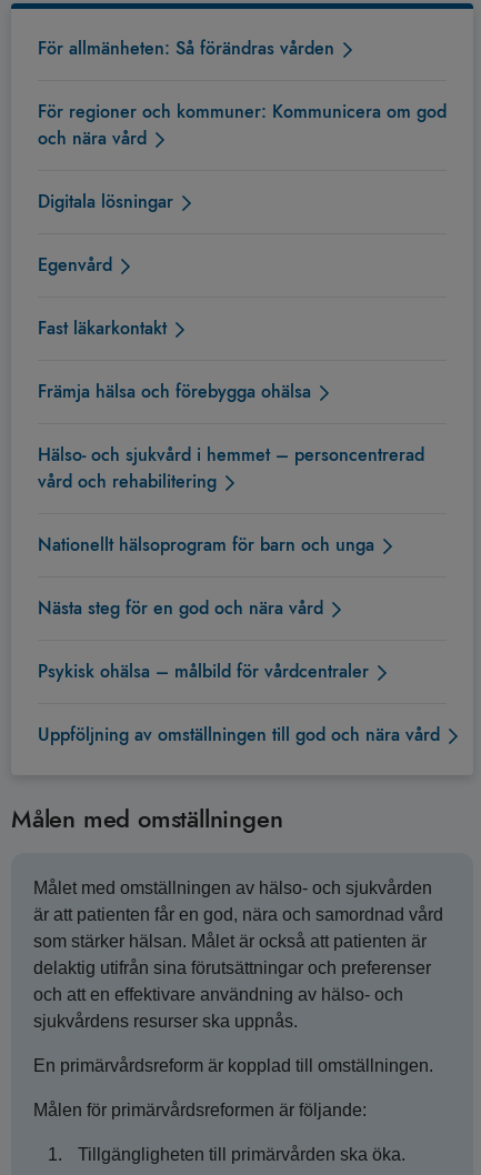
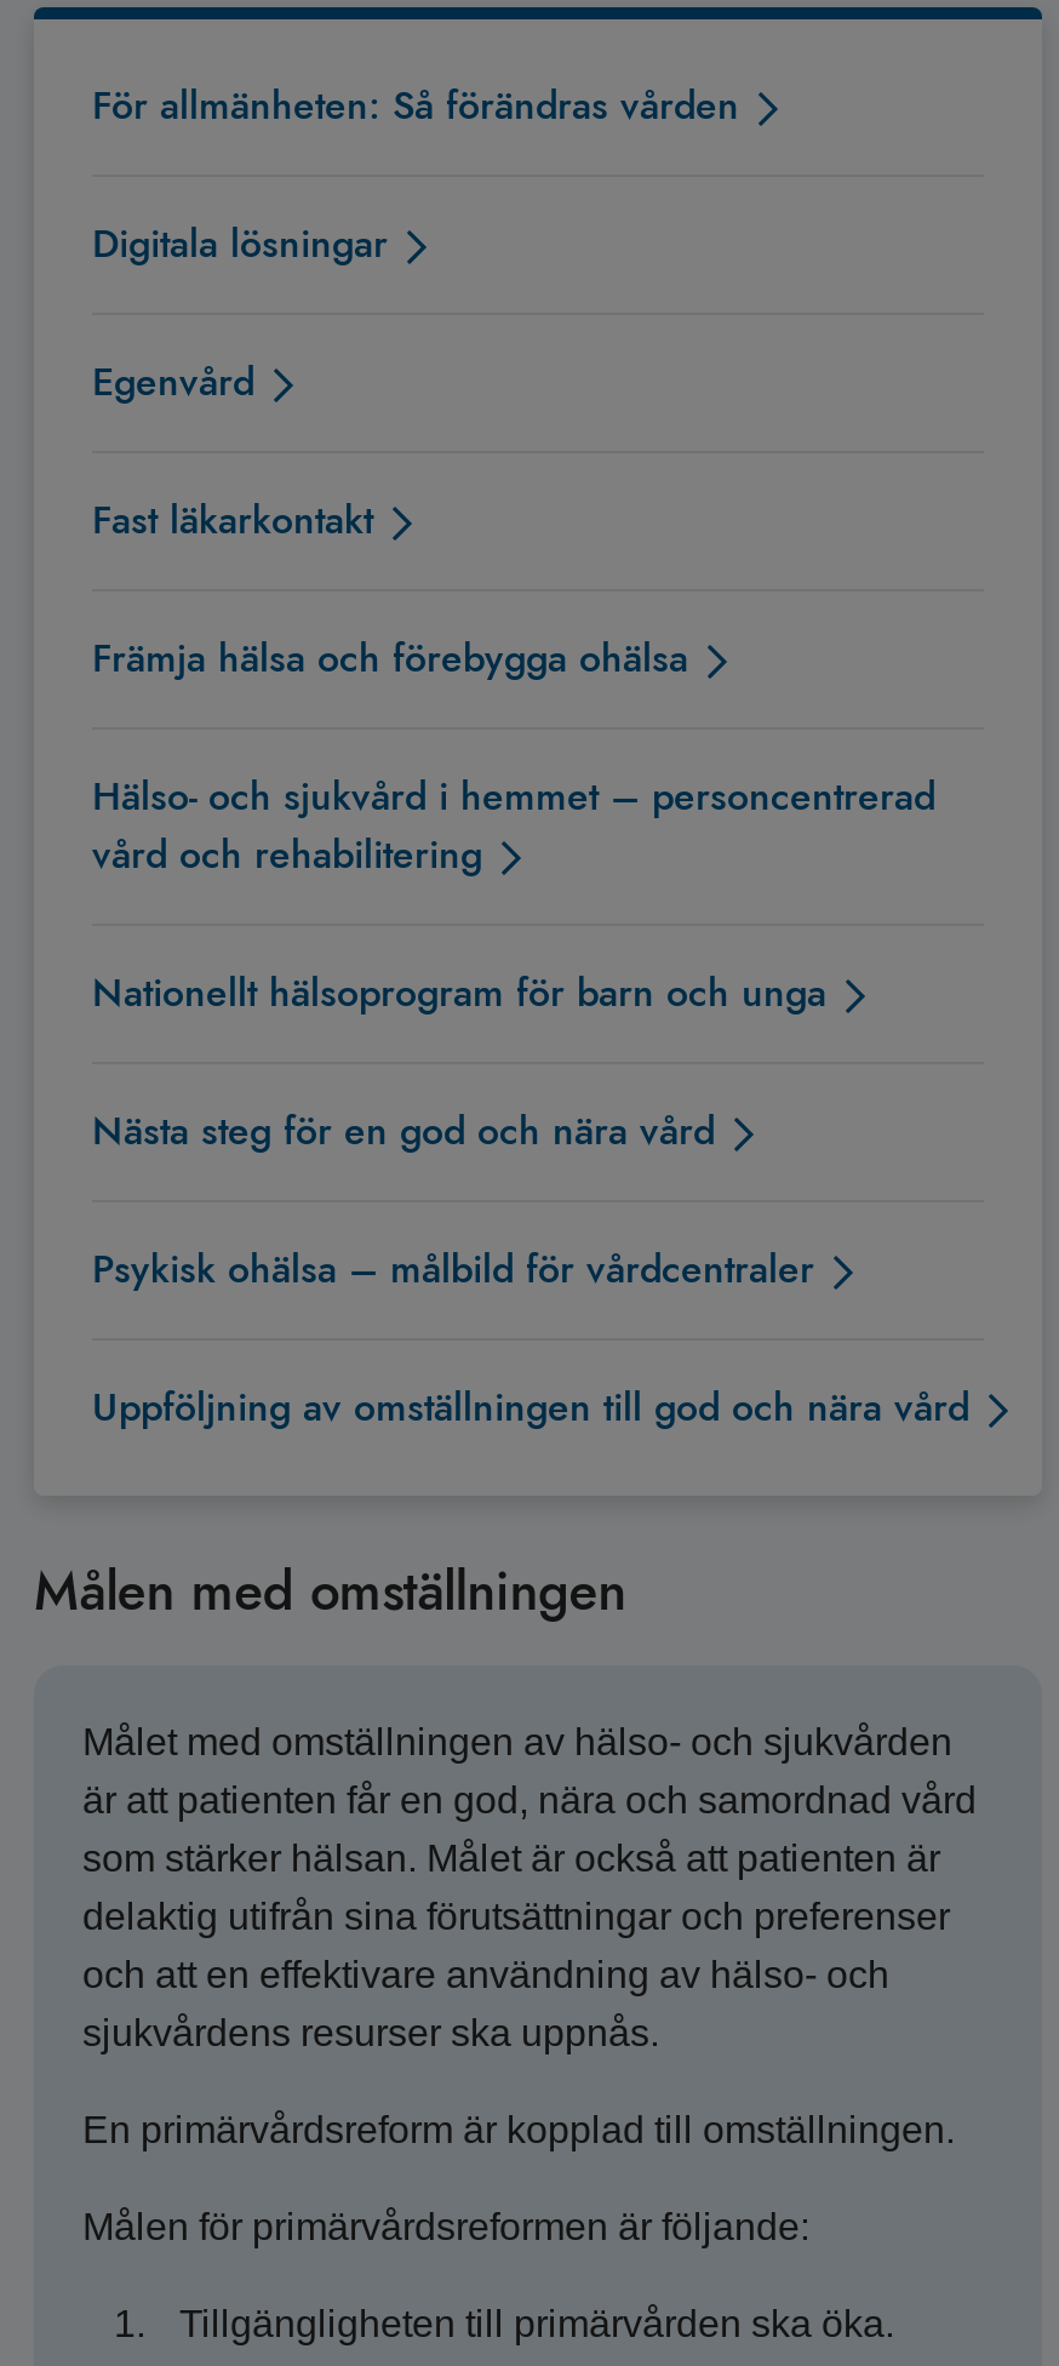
[38,99,447,151] För regioner och kommuner: Kommunicera om god | och nära vård -> none

